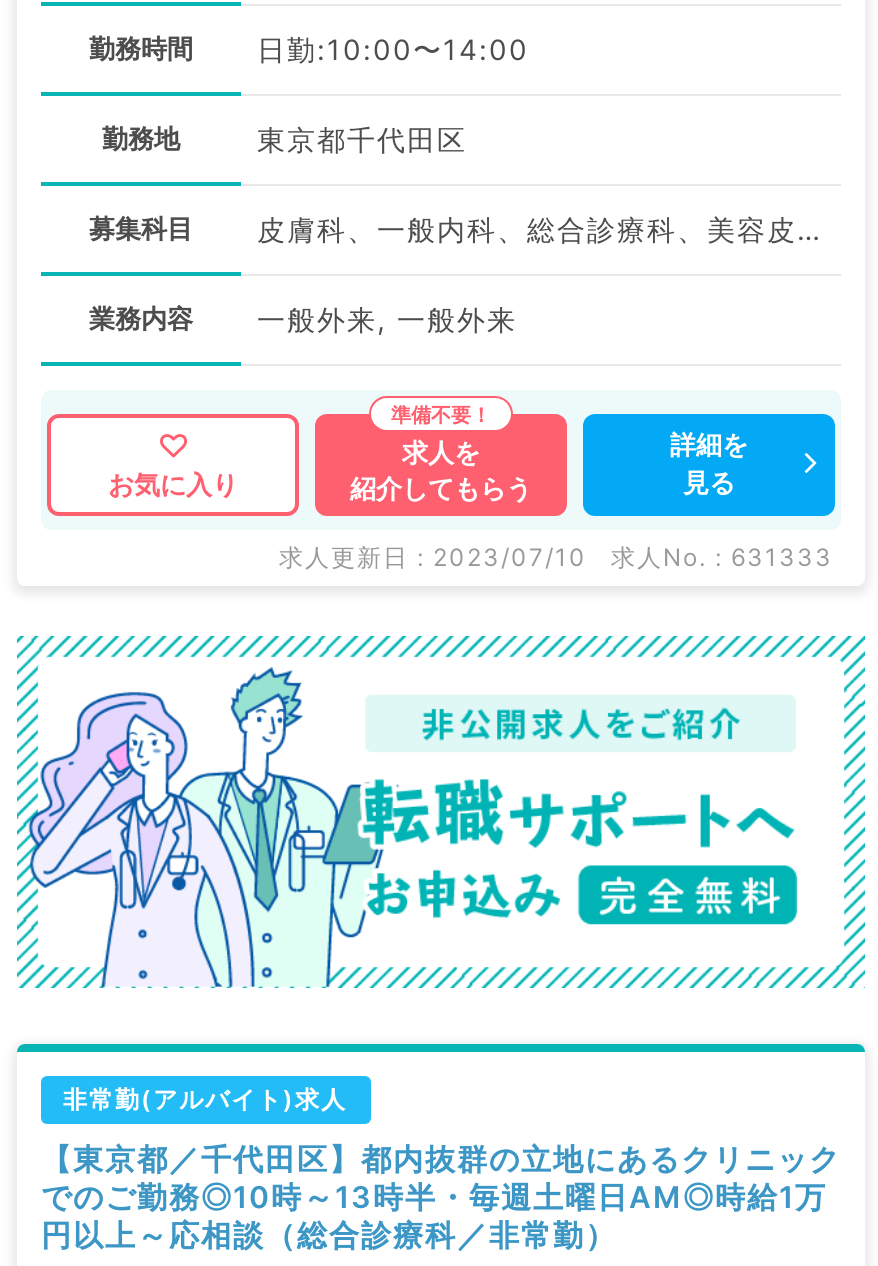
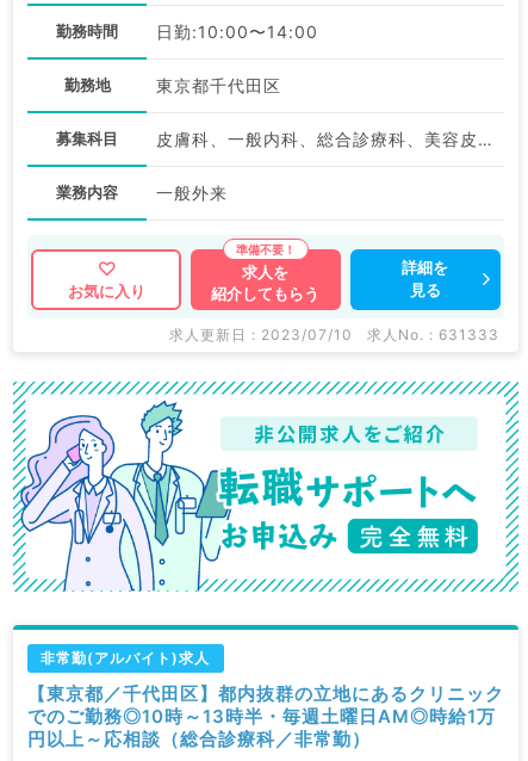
[257,302,517,336] 一般外来, 一般外来 -> [156,182,228,203] 一般外来

